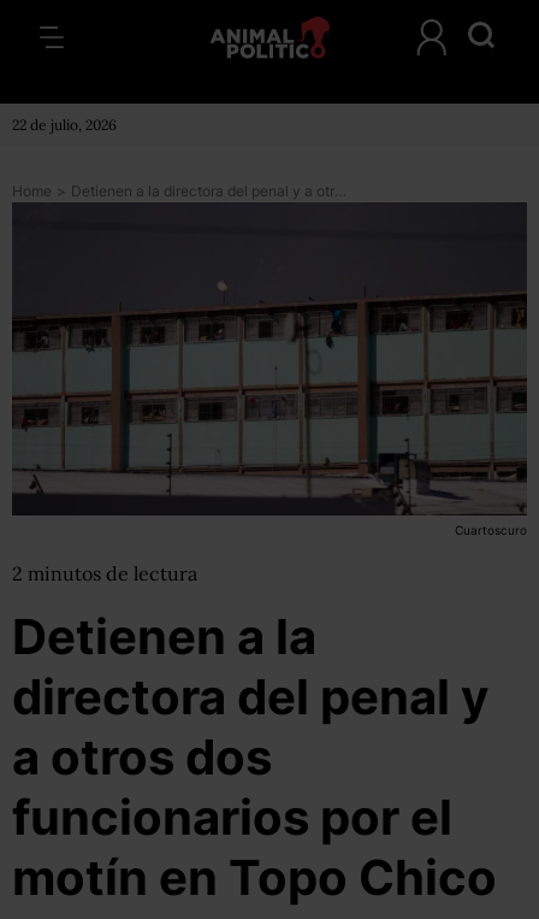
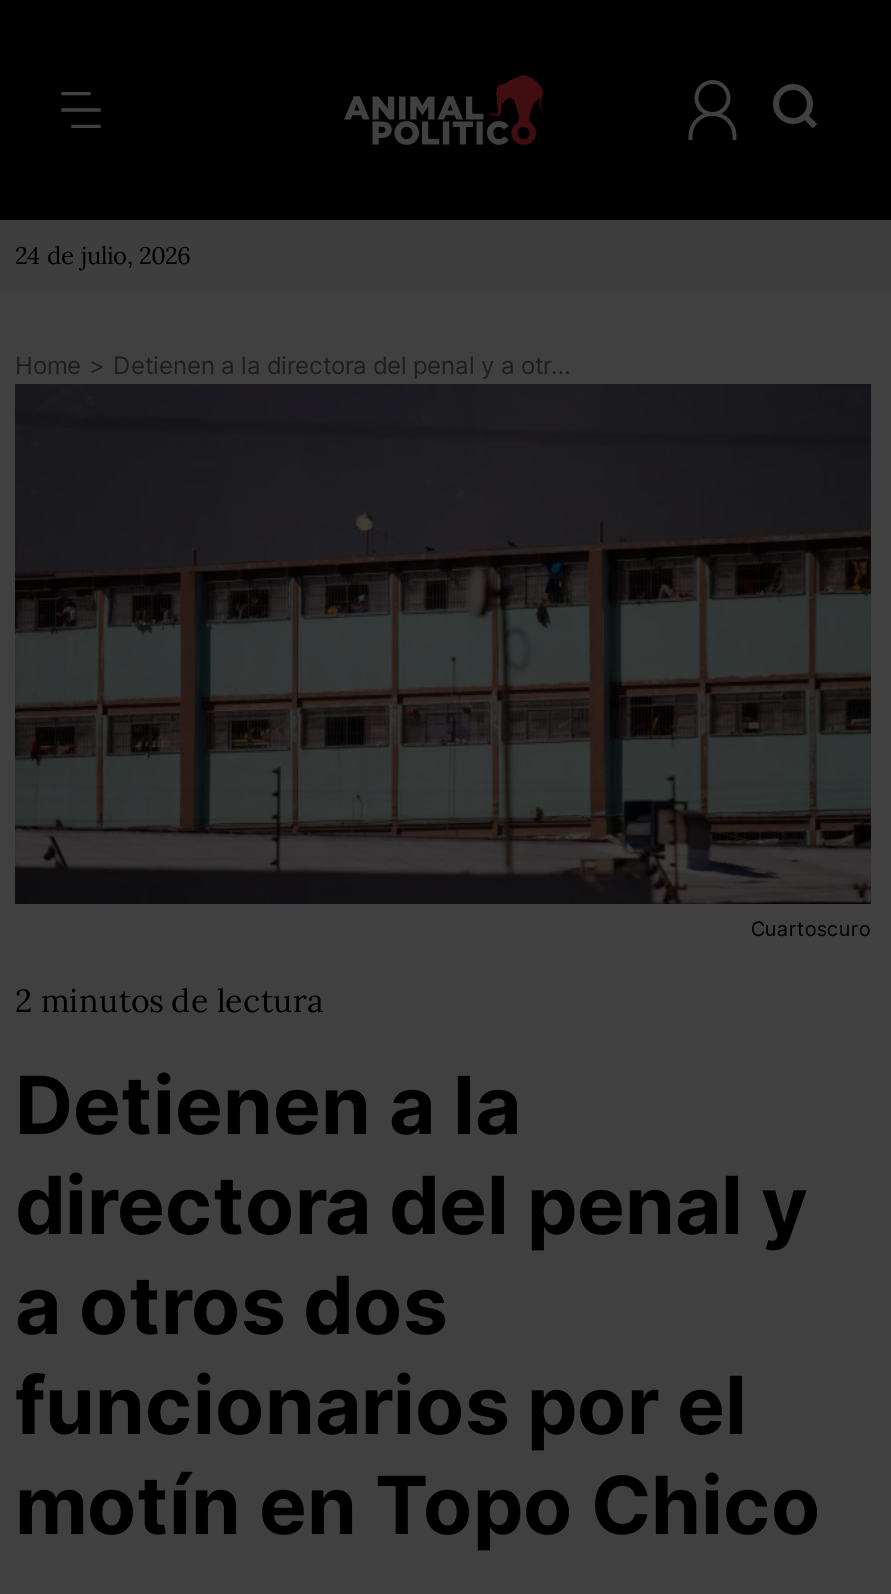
[12,116,117,134] 22 de julio, 2026 -> [15,240,191,270] 24 de julio, 2026

